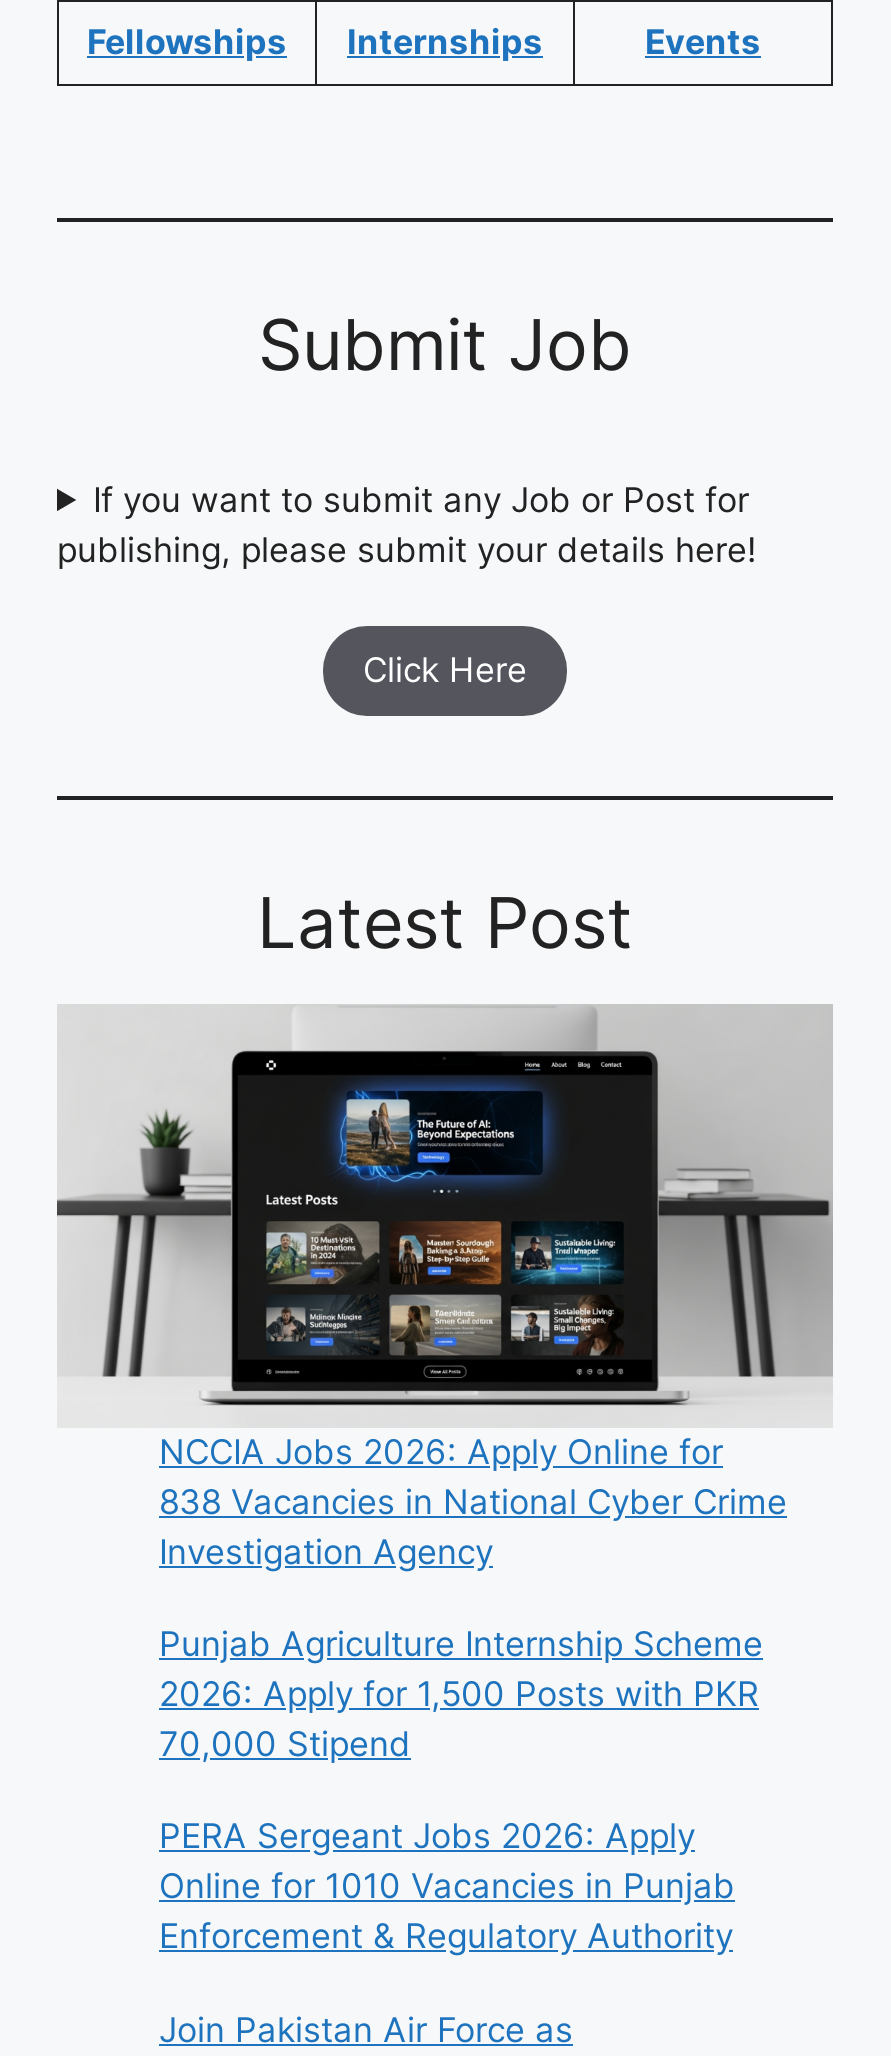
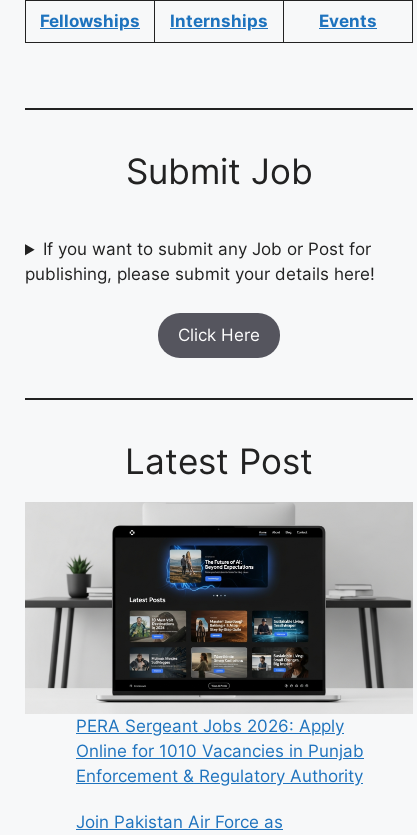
[159,1431,787,1764] NCCIA Jobs 2026: Apply Online for | 838 Vacancies in National Cyber Crime | Investigation Agency | Punjab Agriculture Internship Scheme | 2026: Apply for 1,500 Posts with PKR | 70,000 Stipend -> none

